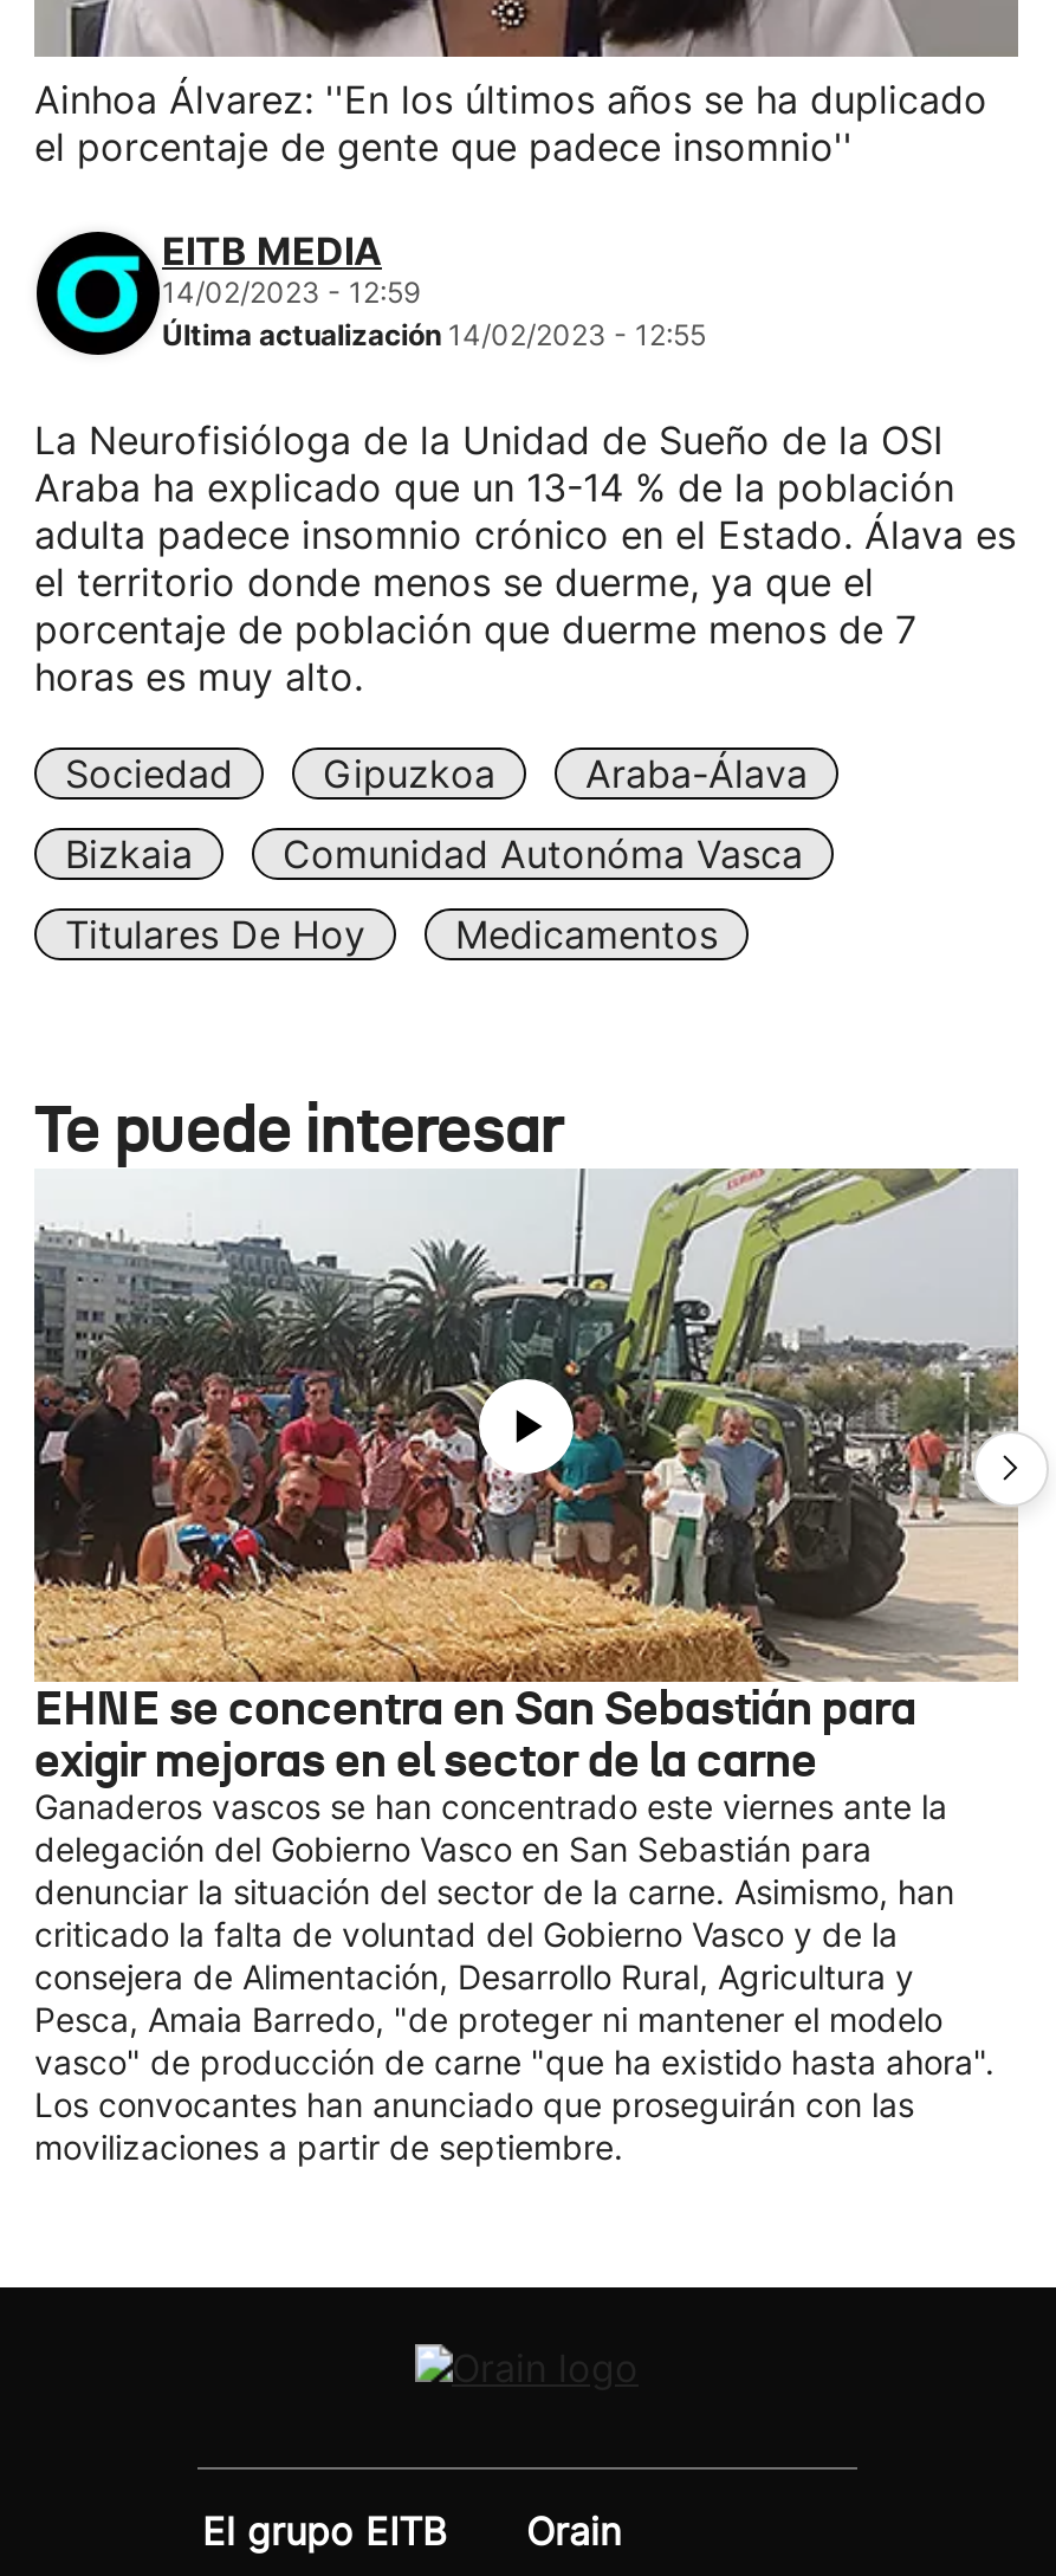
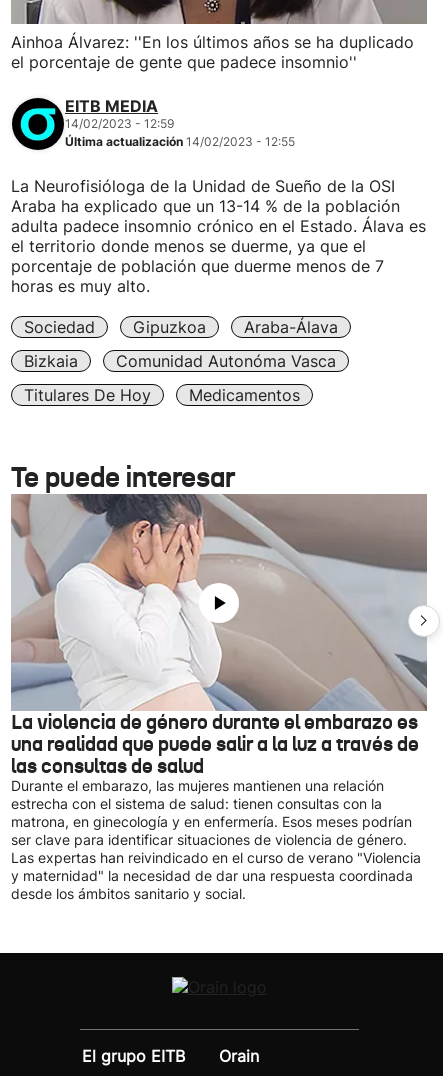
[32,1169,1018,2167] [image] | EHNE se concentra en San Sebastián para | exigir mejoras en el sector de la carne | Ganaderos vascos se han concentrado este viernes ante la | delegación del Gobierno Vasco en San Sebastián para | denunciar la situación del sector de la carne. Asimismo, han | criticado la falta de voluntad del Gobierno Vasco y de la | consejera de Alimentación, Desarrollo Rural, Agricultura y | Pesca, Amaia Barredo, "de proteger ni mantener el modelo | vasco" de producción de carne "que ha existido hasta ahora". | Los convocantes han anunciado que proseguirán con las | movilizaciones a partir de septiembre. -> [11,494,427,902] [image] | La violencia de género durante el embarazo es | una realidad que puede salir a la luz a través de | las consultas de salud | Durante el embarazo, las mujeres mantienen una relación | estrecha con el sistema de salud: tienen consultas con la | matrona, en ginecología y en enfermería. Esos meses podrían | ser clave para identificar situaciones de violencia de género. | Las expertas han reivindicado en el curso de verano "Violencia | y maternidad" la necesidad de dar una respuesta coordinada | desde los ámbitos sanitario y social.

